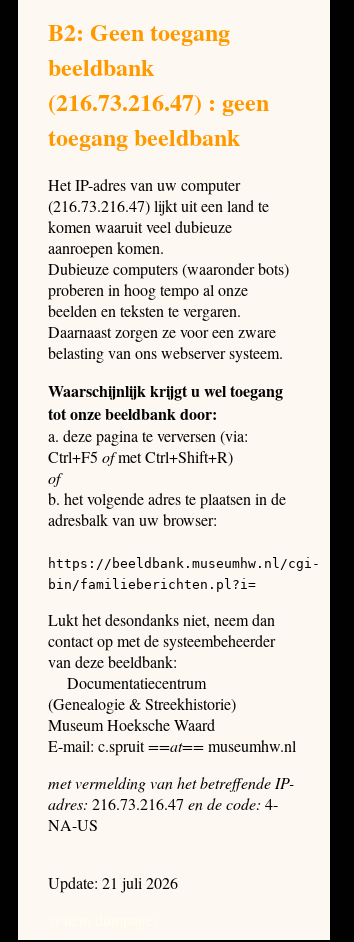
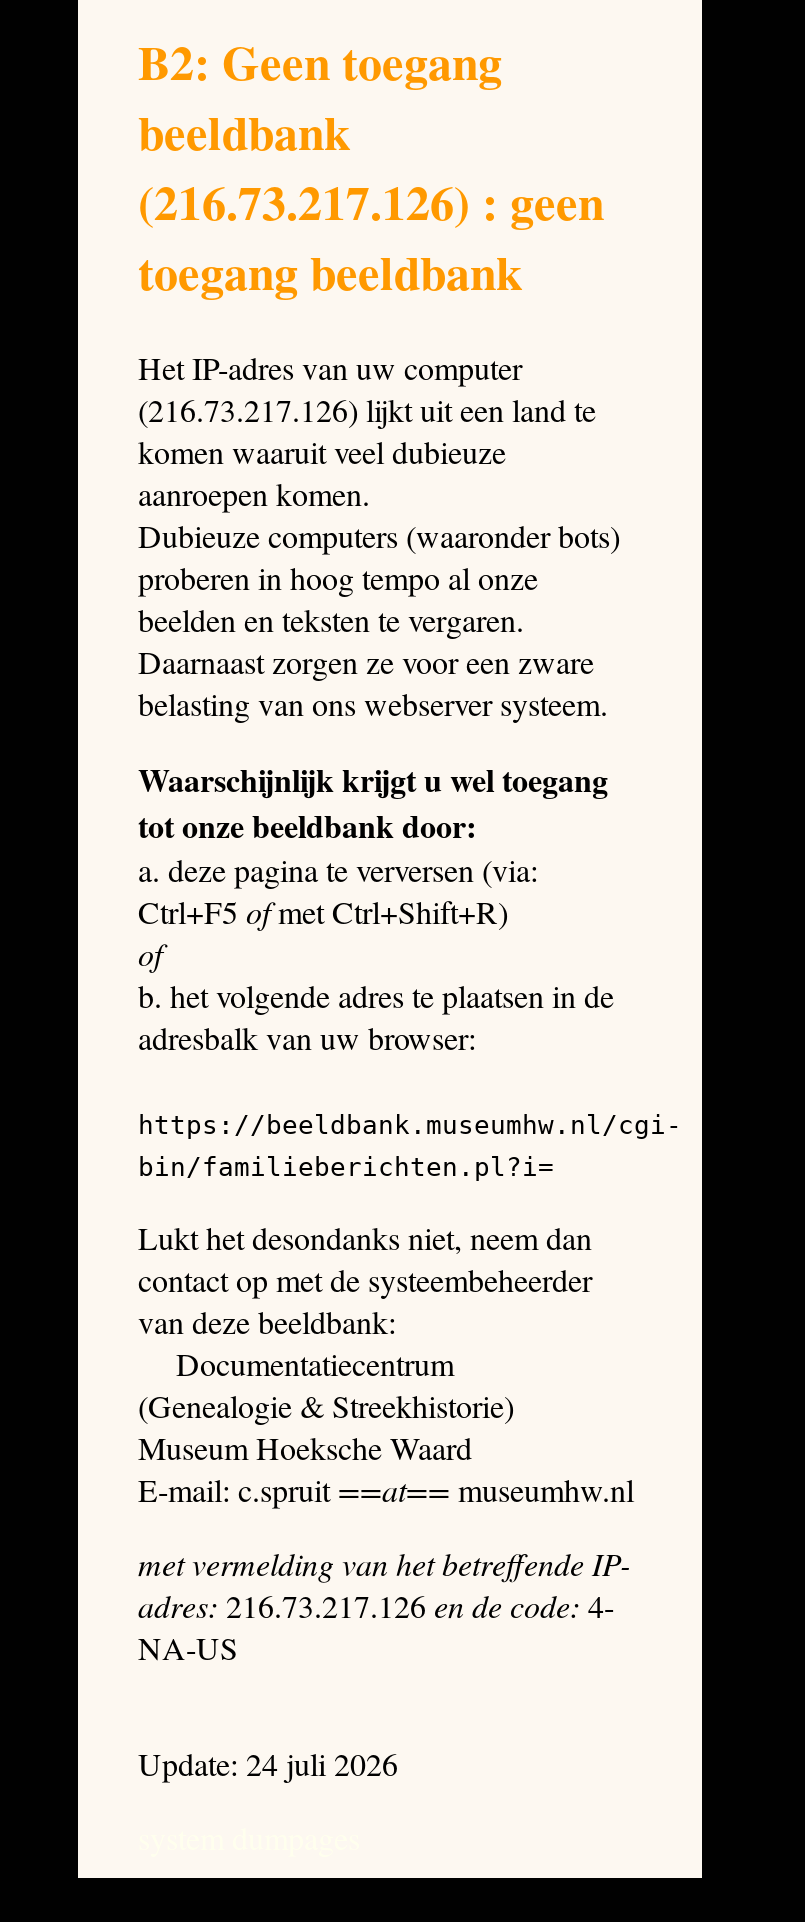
[48,84,269,119] (216.73.216.47) : geen -> [138,166,604,236] (216.73.217.126) : geen
[48,195,269,216] (216.73.216.47) lijkt uit een land te -> [138,388,596,430] (216.73.217.126) lijkt uit een land te
[48,793,278,814] adres: 216.73.216.47 en de code: 4- -> [138,1584,614,1626] adres: 216.73.217.126 en de code: 4-
[48,872,178,893] Update: 21 juli 2026 -> [138,1742,398,1784] Update: 24 juli 2026

